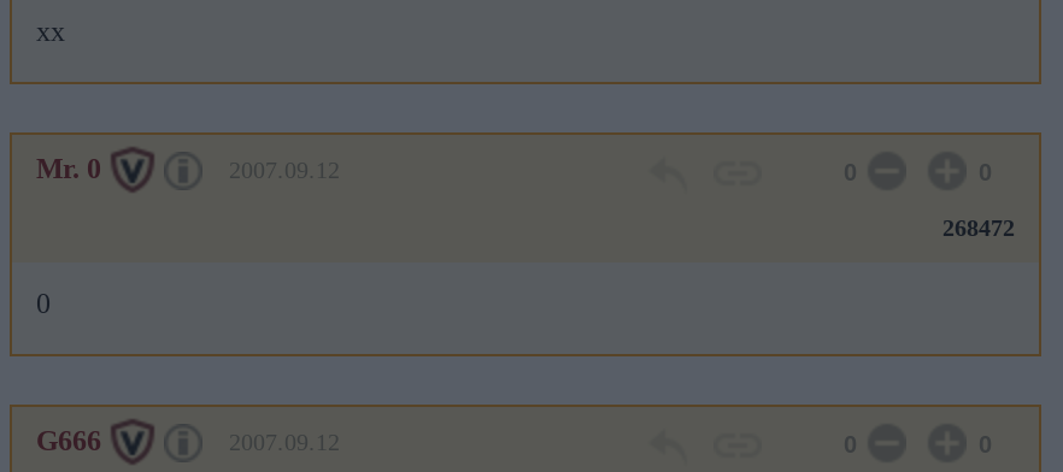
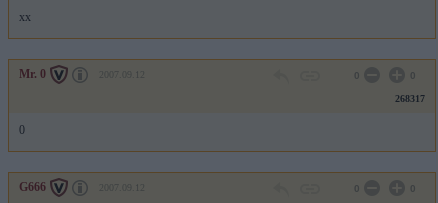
[942,214,1015,241] 268472 -> [395,93,425,104] 268317

